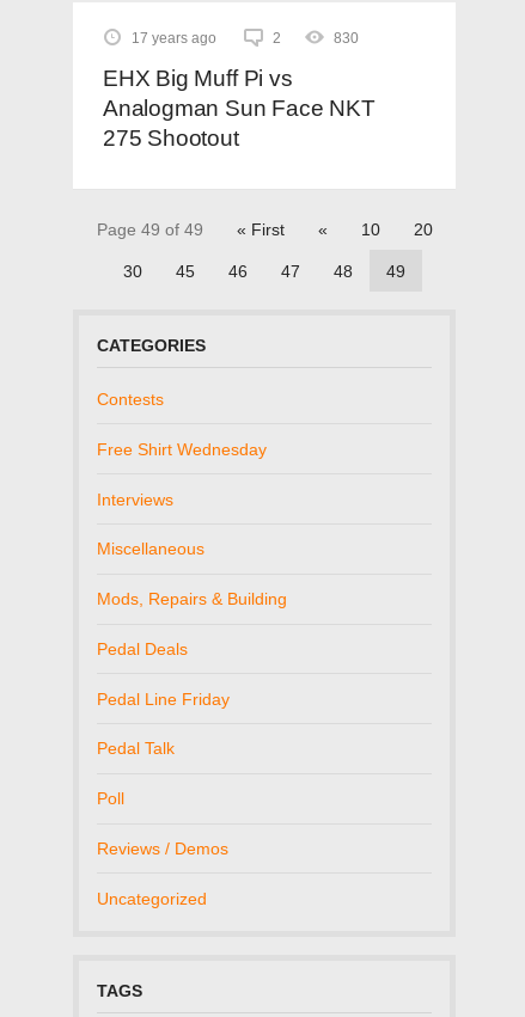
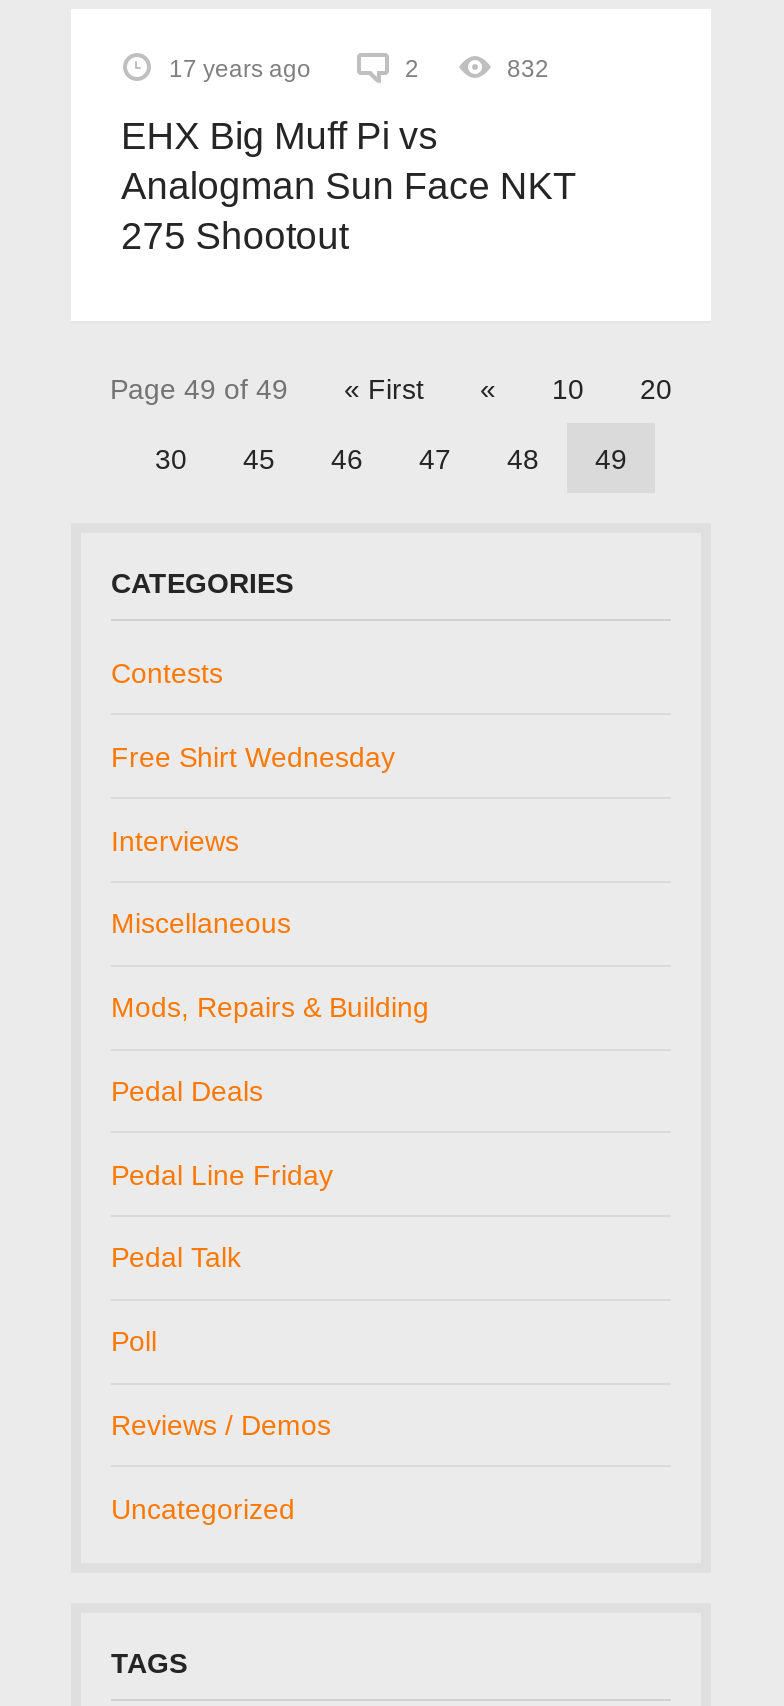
[334,30,359,47] 830 -> [507,55,549,83] 832

